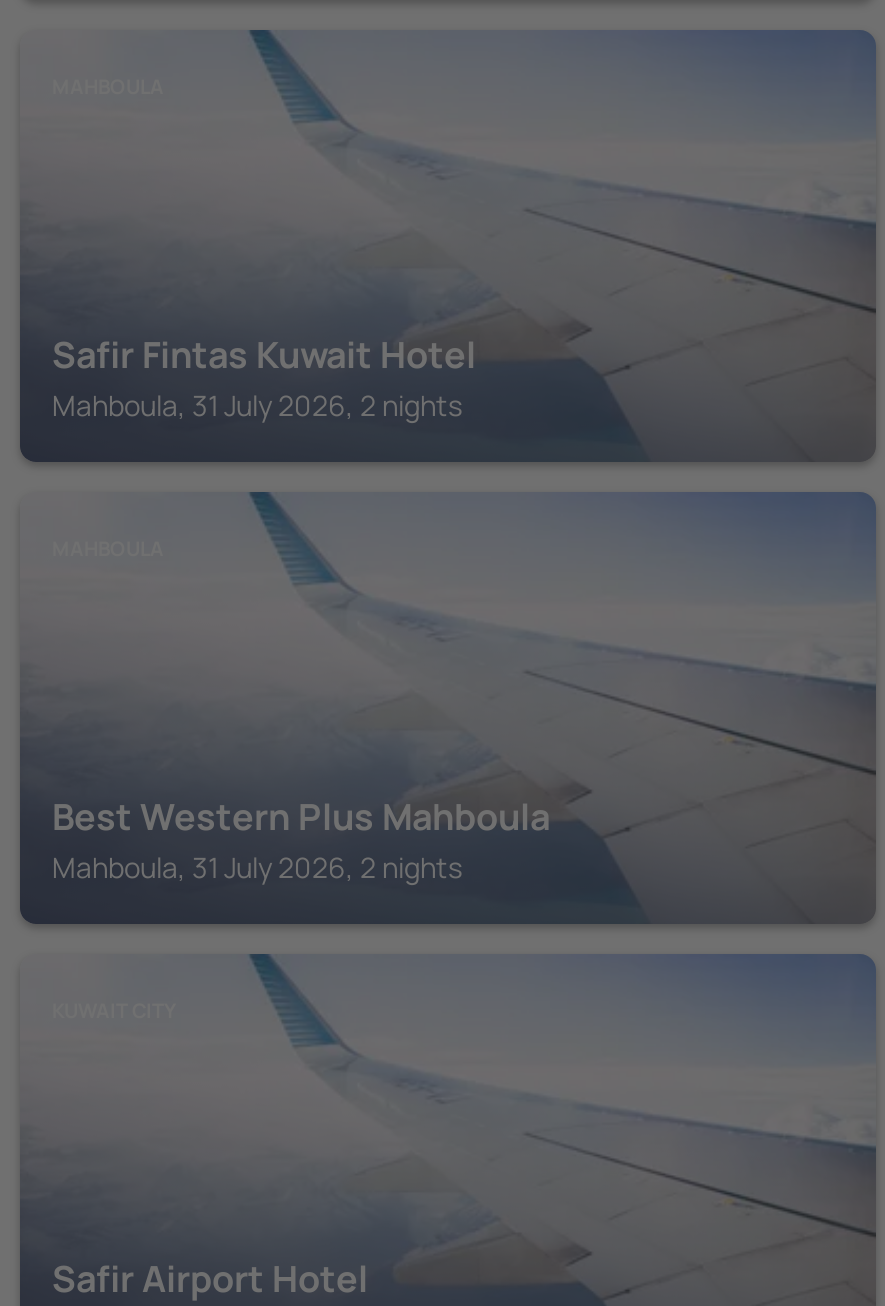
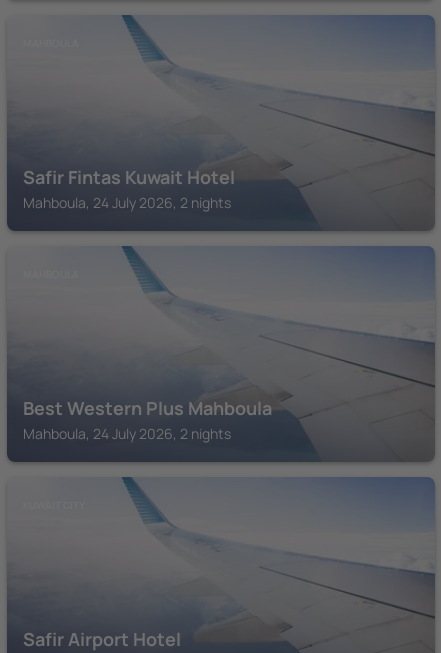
[52,386,462,424] Mahboula, 31 July 2026, 2 nights -> [23,193,231,212] Mahboula, 24 July 2026, 2 nights
[52,848,462,886] Mahboula, 31 July 2026, 2 nights -> [23,424,231,443] Mahboula, 24 July 2026, 2 nights

